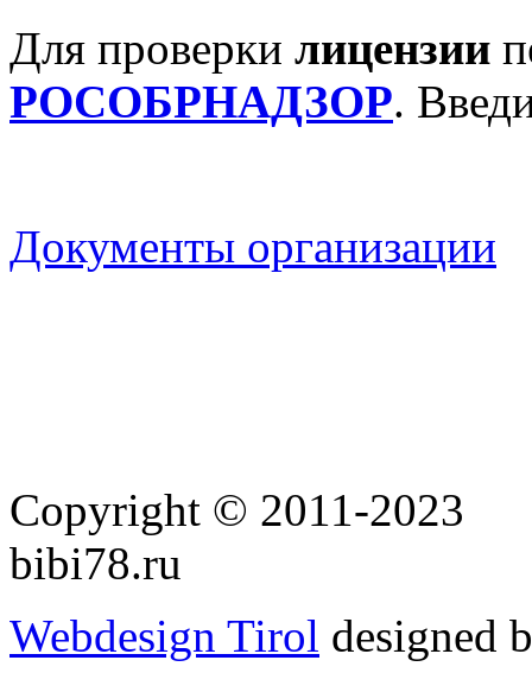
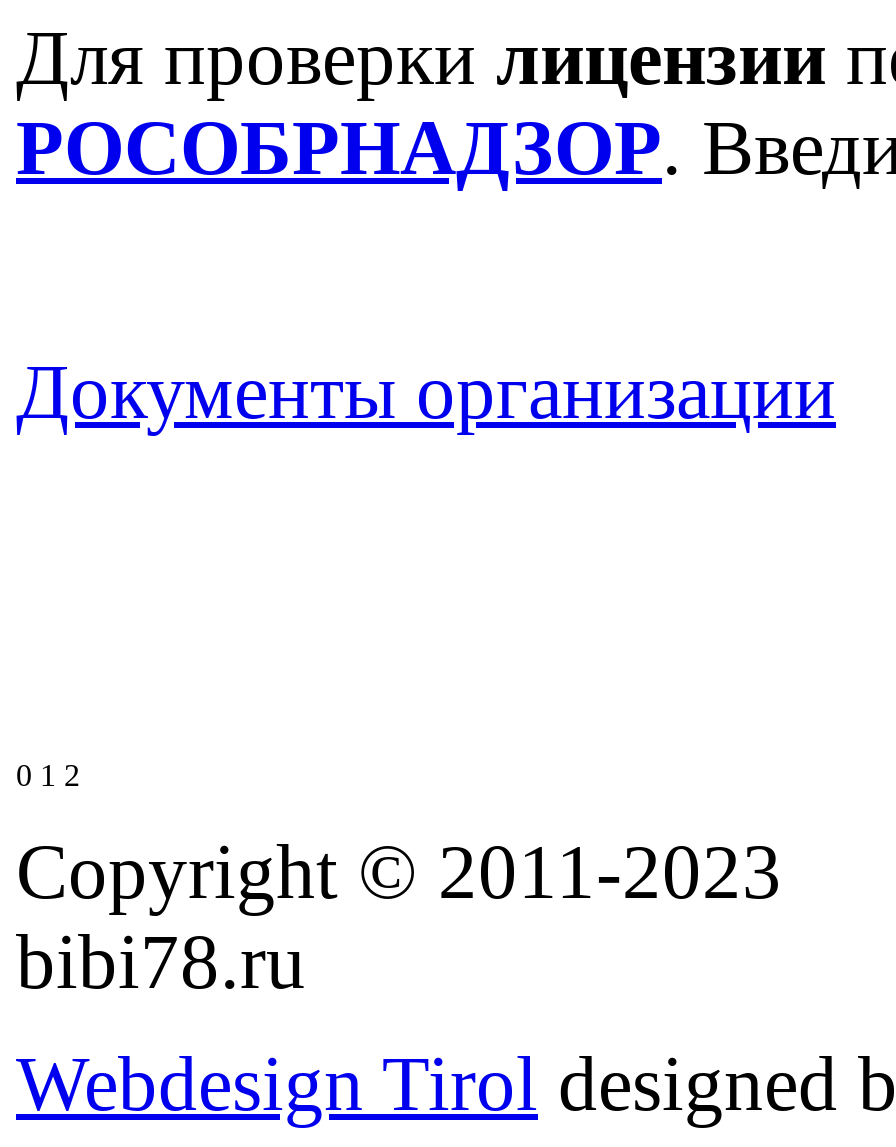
none -> [16,759,80,793] 0 1 2

